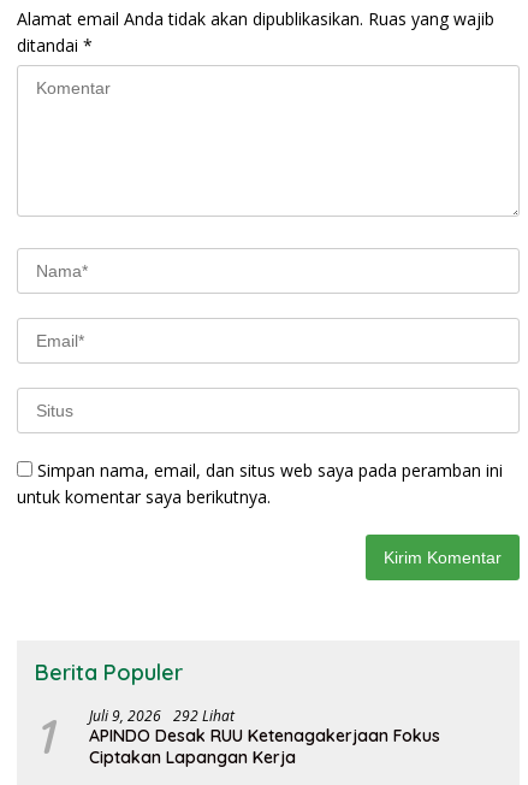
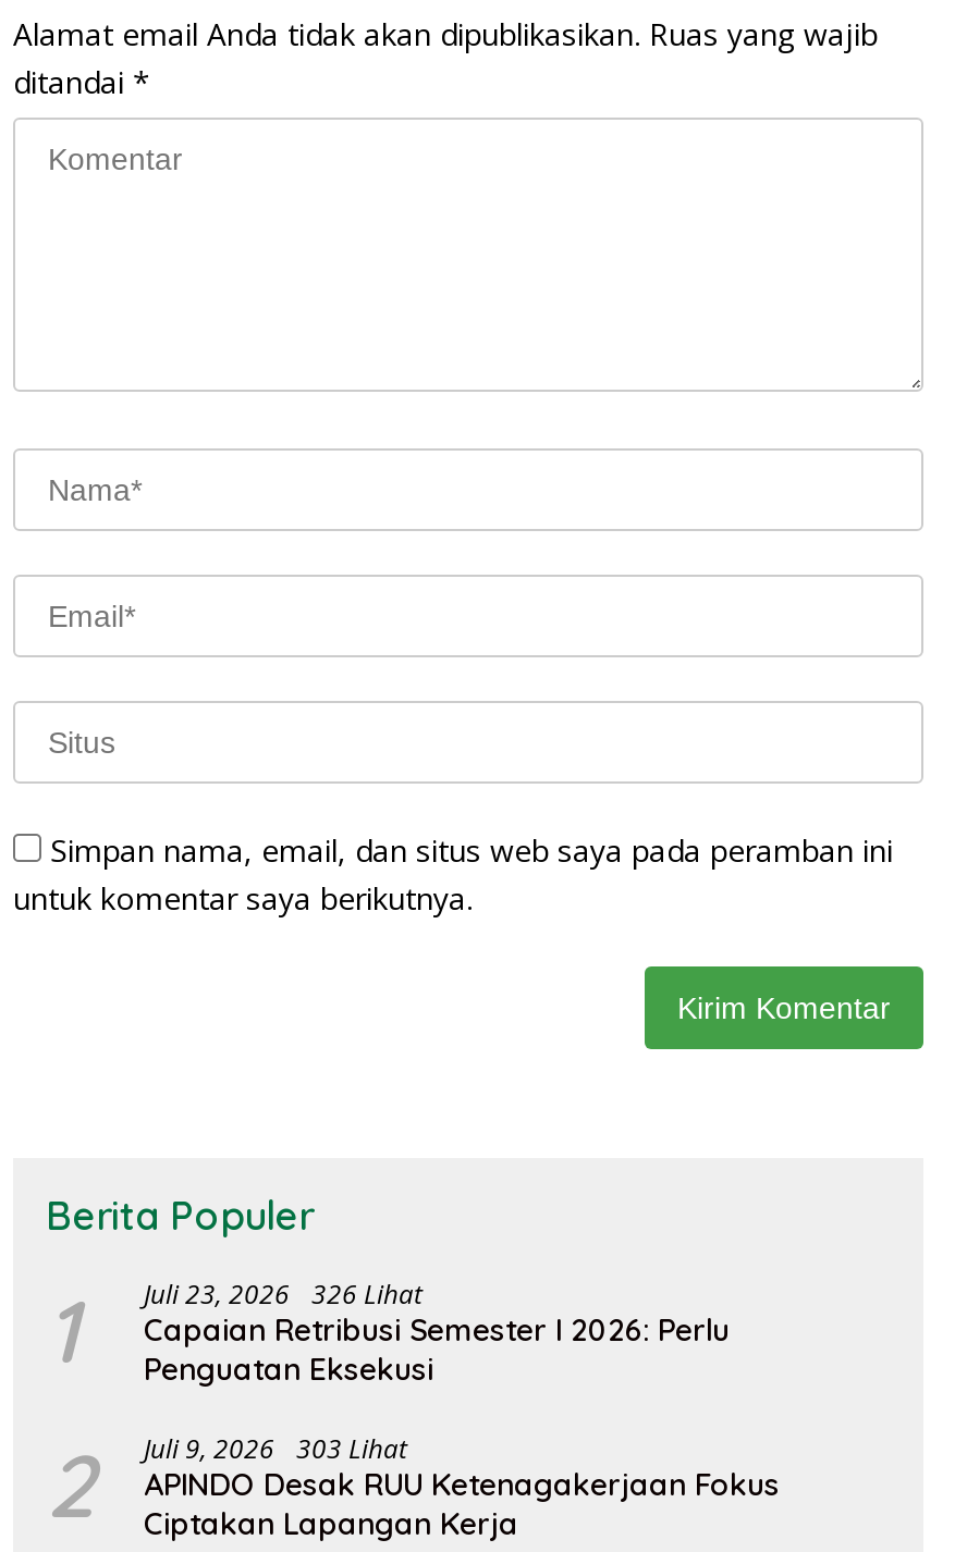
[89,705,235,726] Juli 9, 2026 292 Lihat -> [46,1275,730,1538] Juli 23, 2026 326 Lihat | Capaian Retribusi Semester I 2026: Perlu | Penguatan Eksekusi | 2 | Juli 9, 2026 303 Lihat

